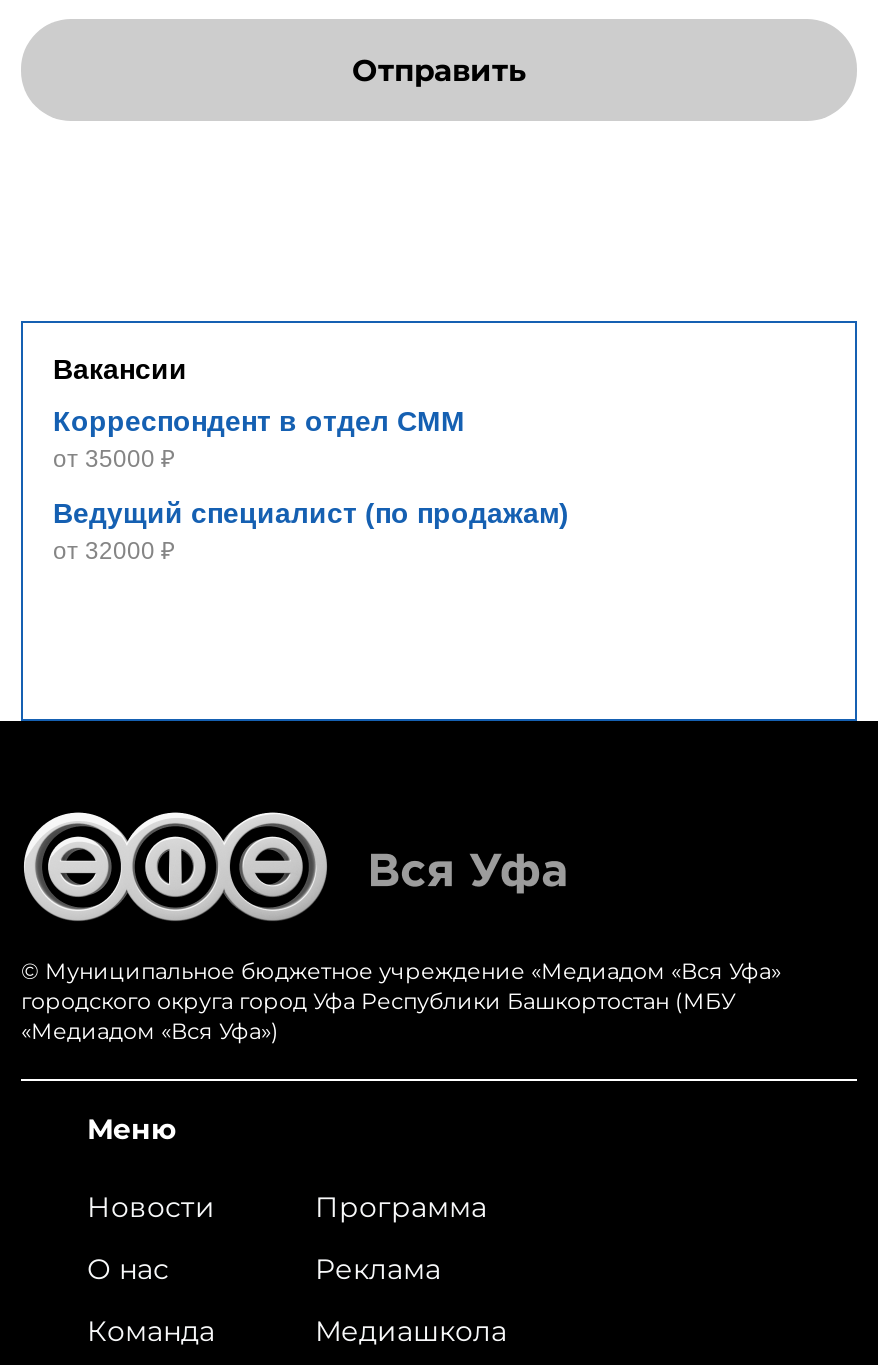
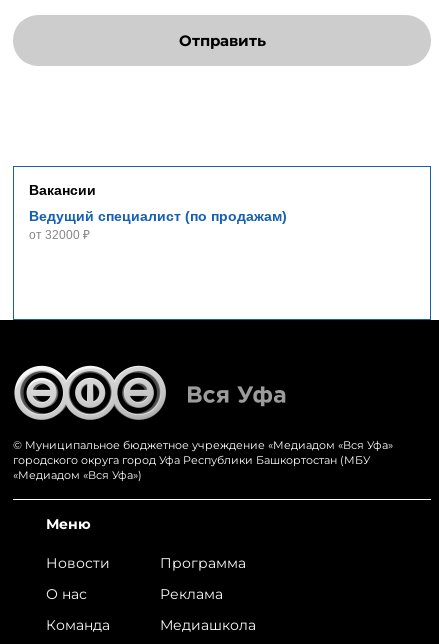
[53,405,465,473] Корреспондент в отдел СММ | от 35000 ₽ -> none

